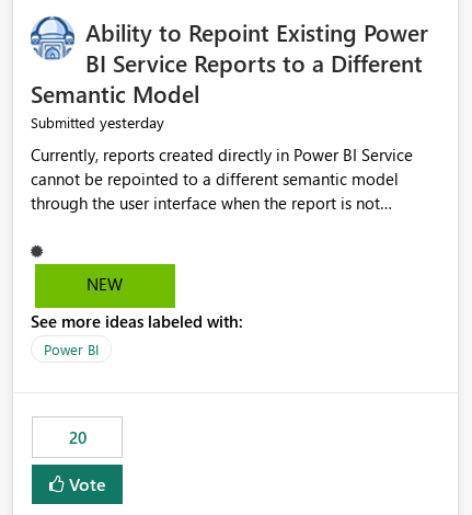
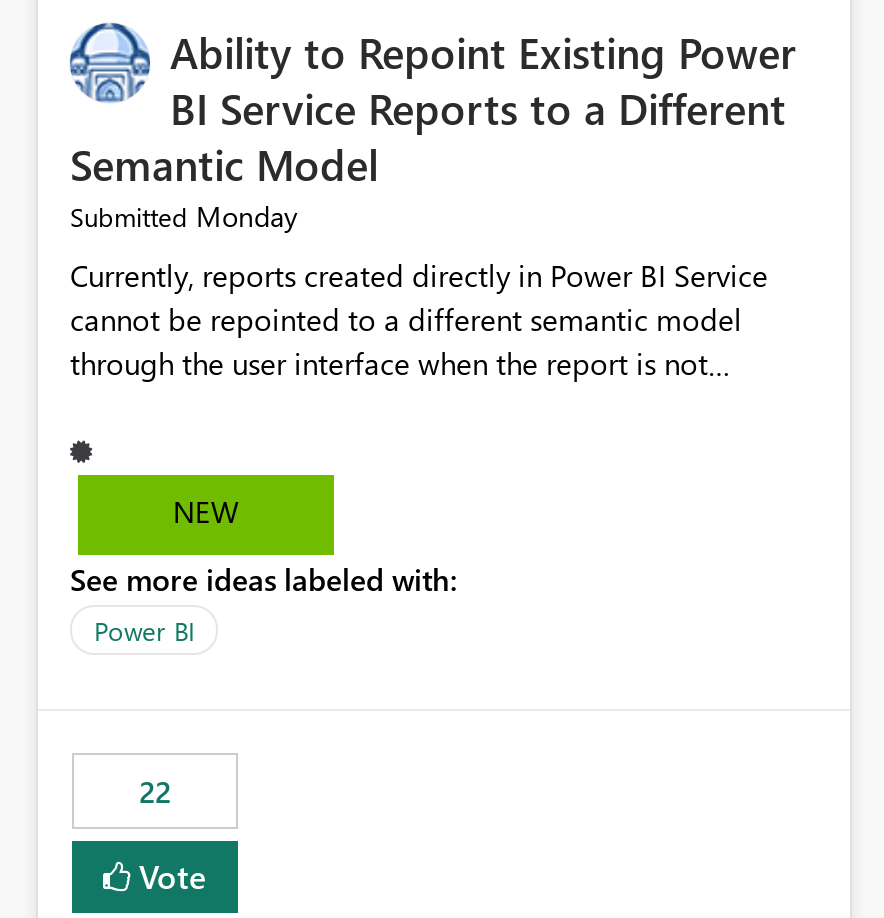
[31,112,164,133] Submitted yesterday -> [70,198,298,236] Submitted Monday
[68,427,86,449] 20 -> [139,772,171,812] 22

